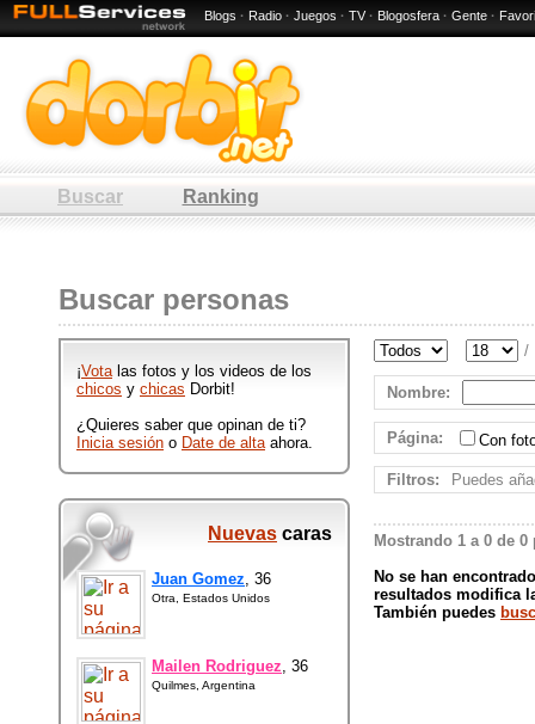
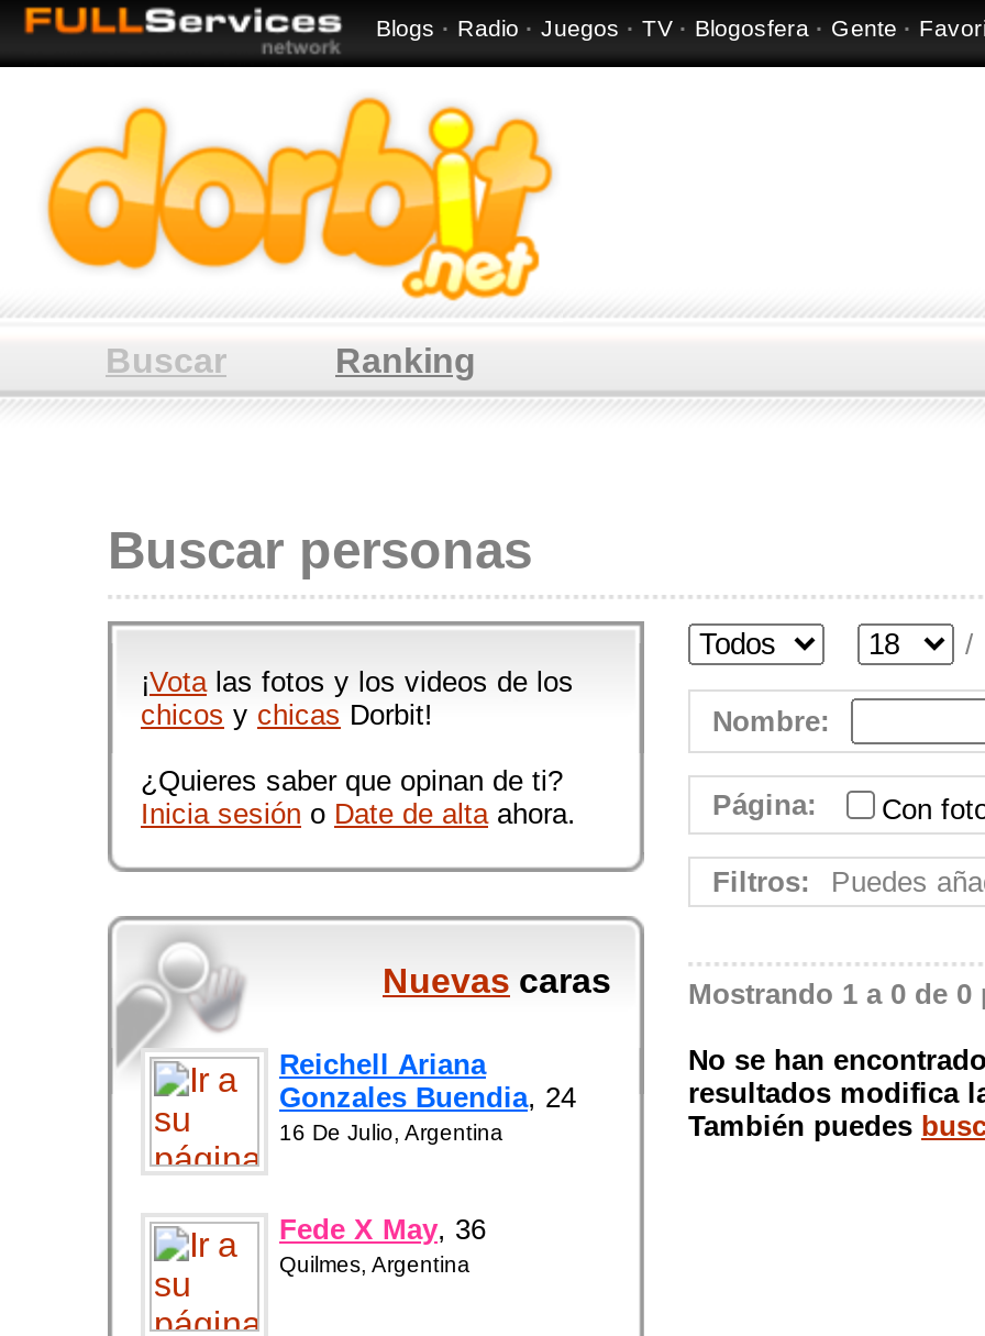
[152,570,271,605] Juan Gomez, 36 | Otra, Estados Unidos -> [279,1048,576,1145] Reichell Ariana | Gonzales Buendia, 24 | 16 De Julio, Argentina
[152,657,308,675] Mailen Rodriguez, 36 -> [279,1213,486,1246] Fede X May, 36

